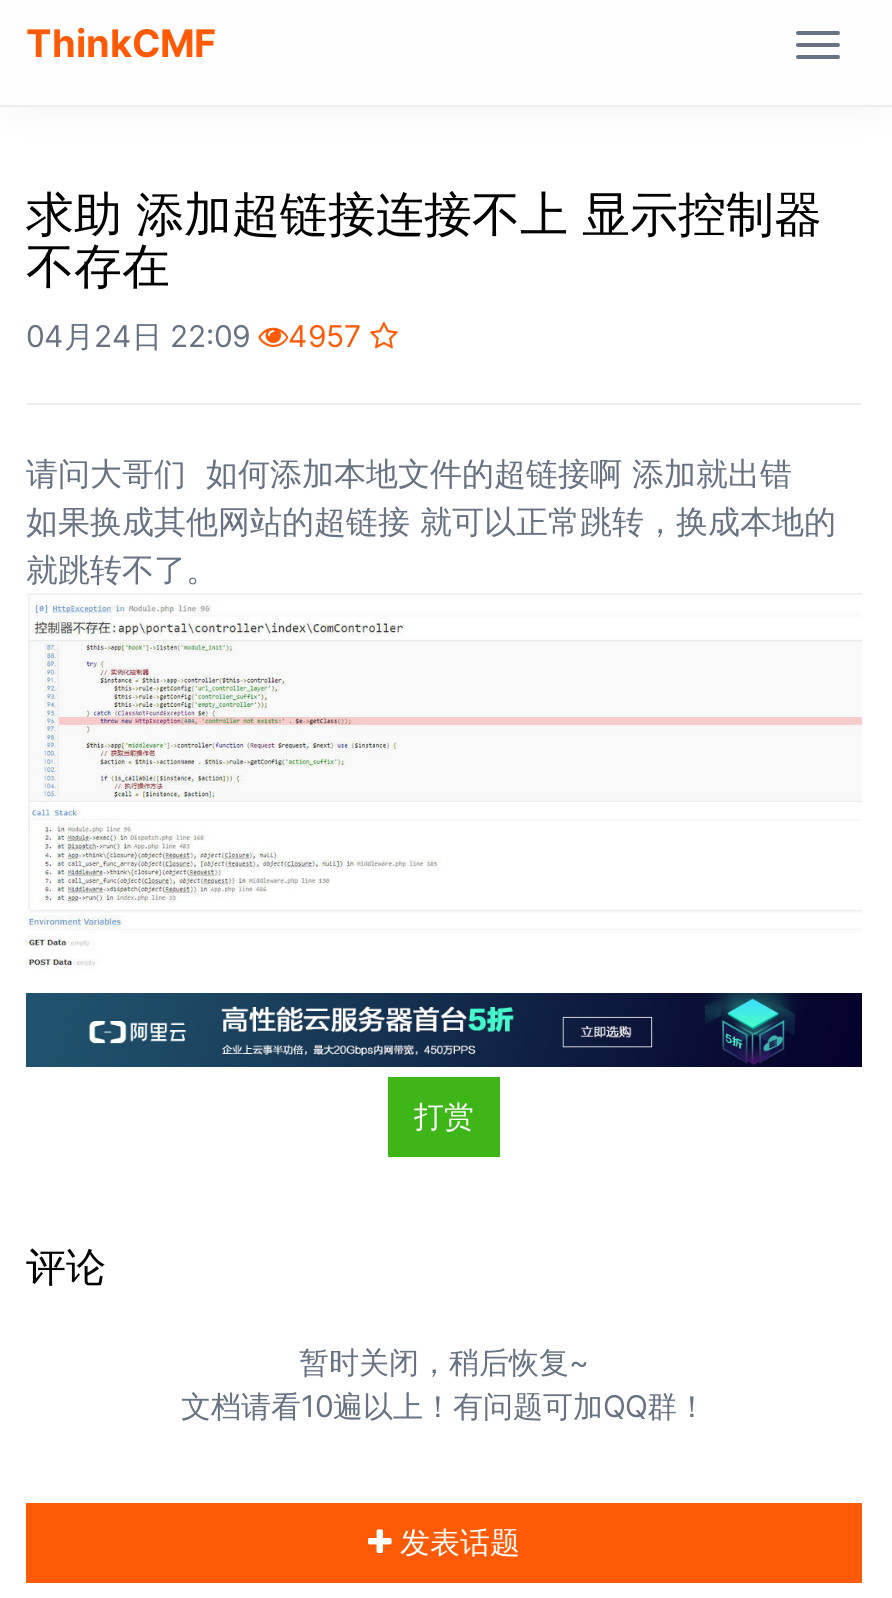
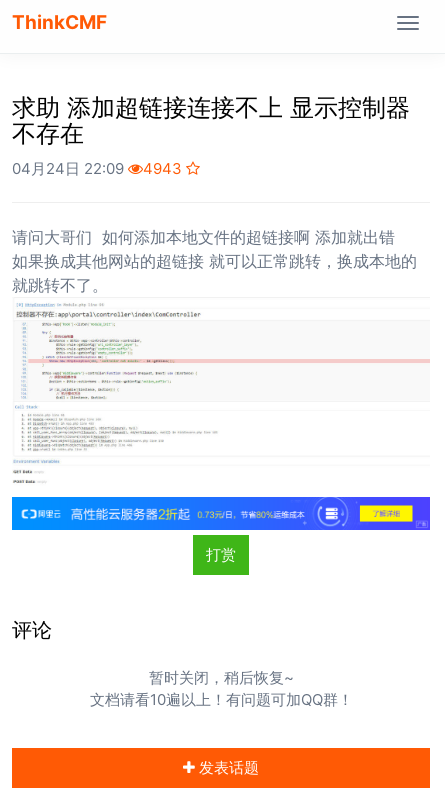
[26,317,362,355] 04月24日 22:09 4957 -> [12,159,182,178] 04月24日 22:09 4943
[24,991,864,1077] [image] -> [11,496,431,531] [image]

